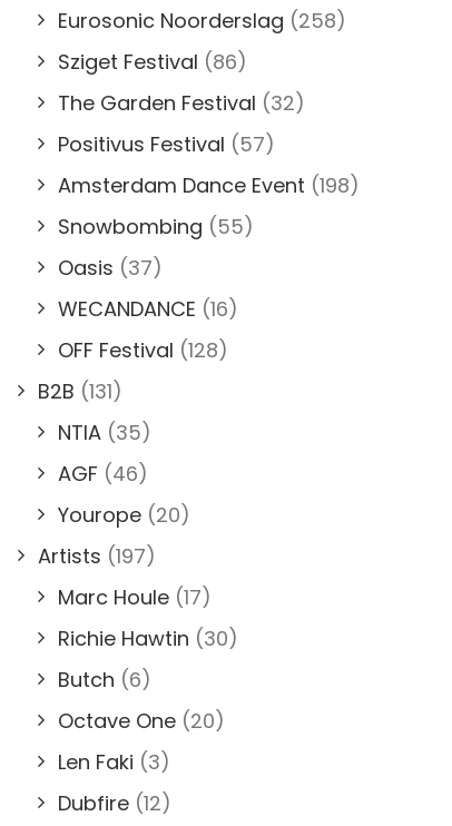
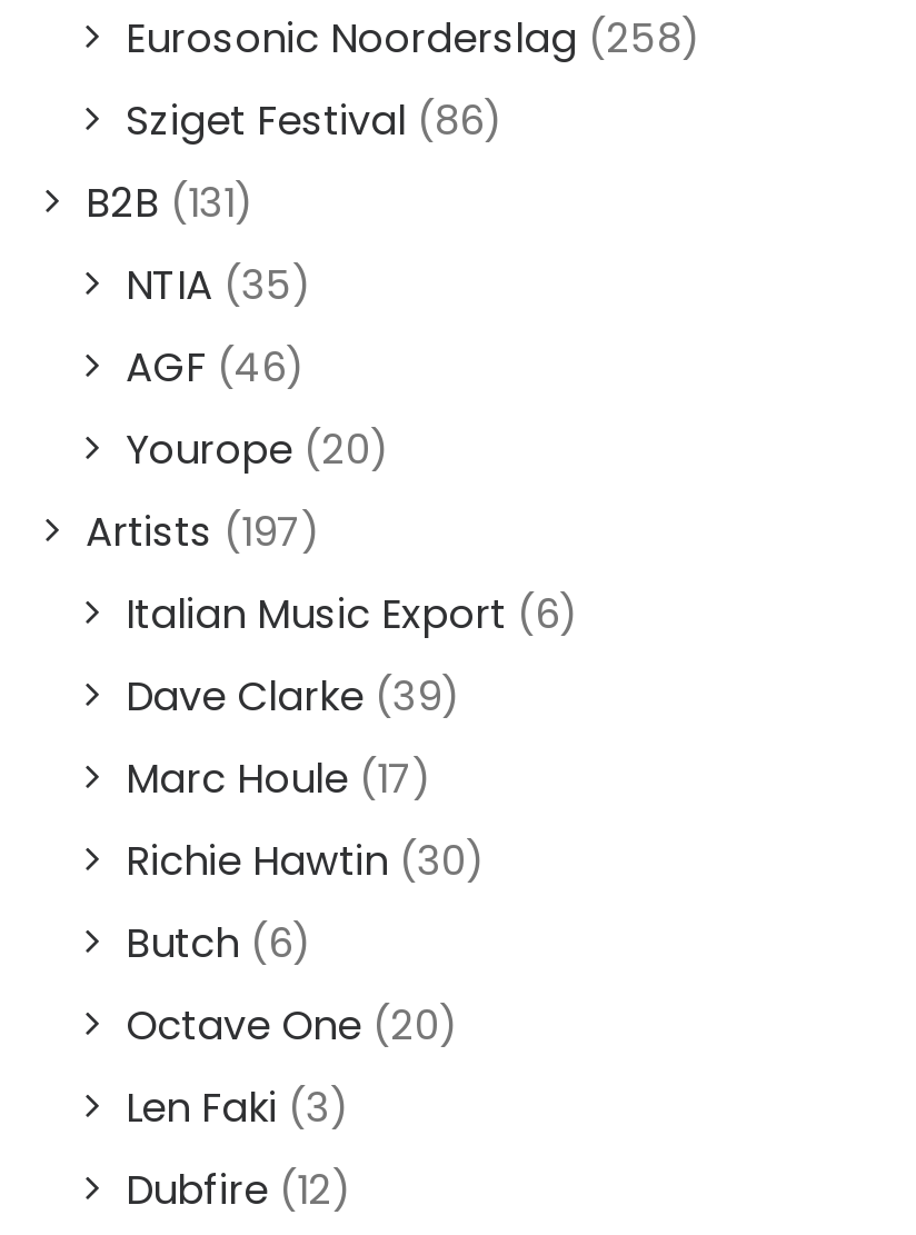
[58,89,360,364] The Garden Festival (32) | Positivus Festival (57) | Amsterdam Dance Event (198) | Snowbombing (55) | Oasis (37) | WECANDANCE (16) | OFF Festival (128) -> none
moved [38,377,190,570] -> [86,175,390,559]: B2B (131) | NTIA (35) | AGF (46) | Yourope (20) | Artists (197)
none -> [126,586,579,724] Italian Music Export (6) | Dave Clarke (39)

